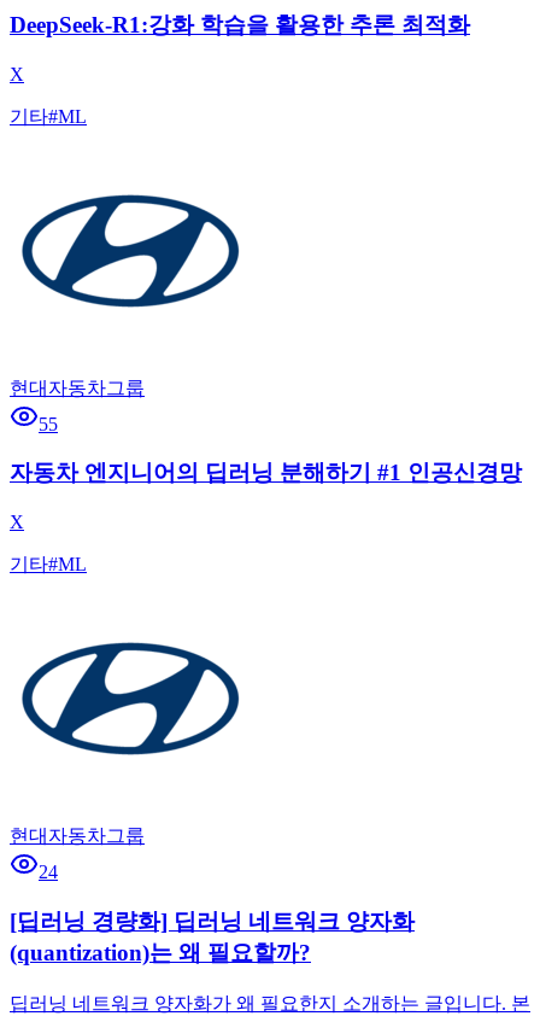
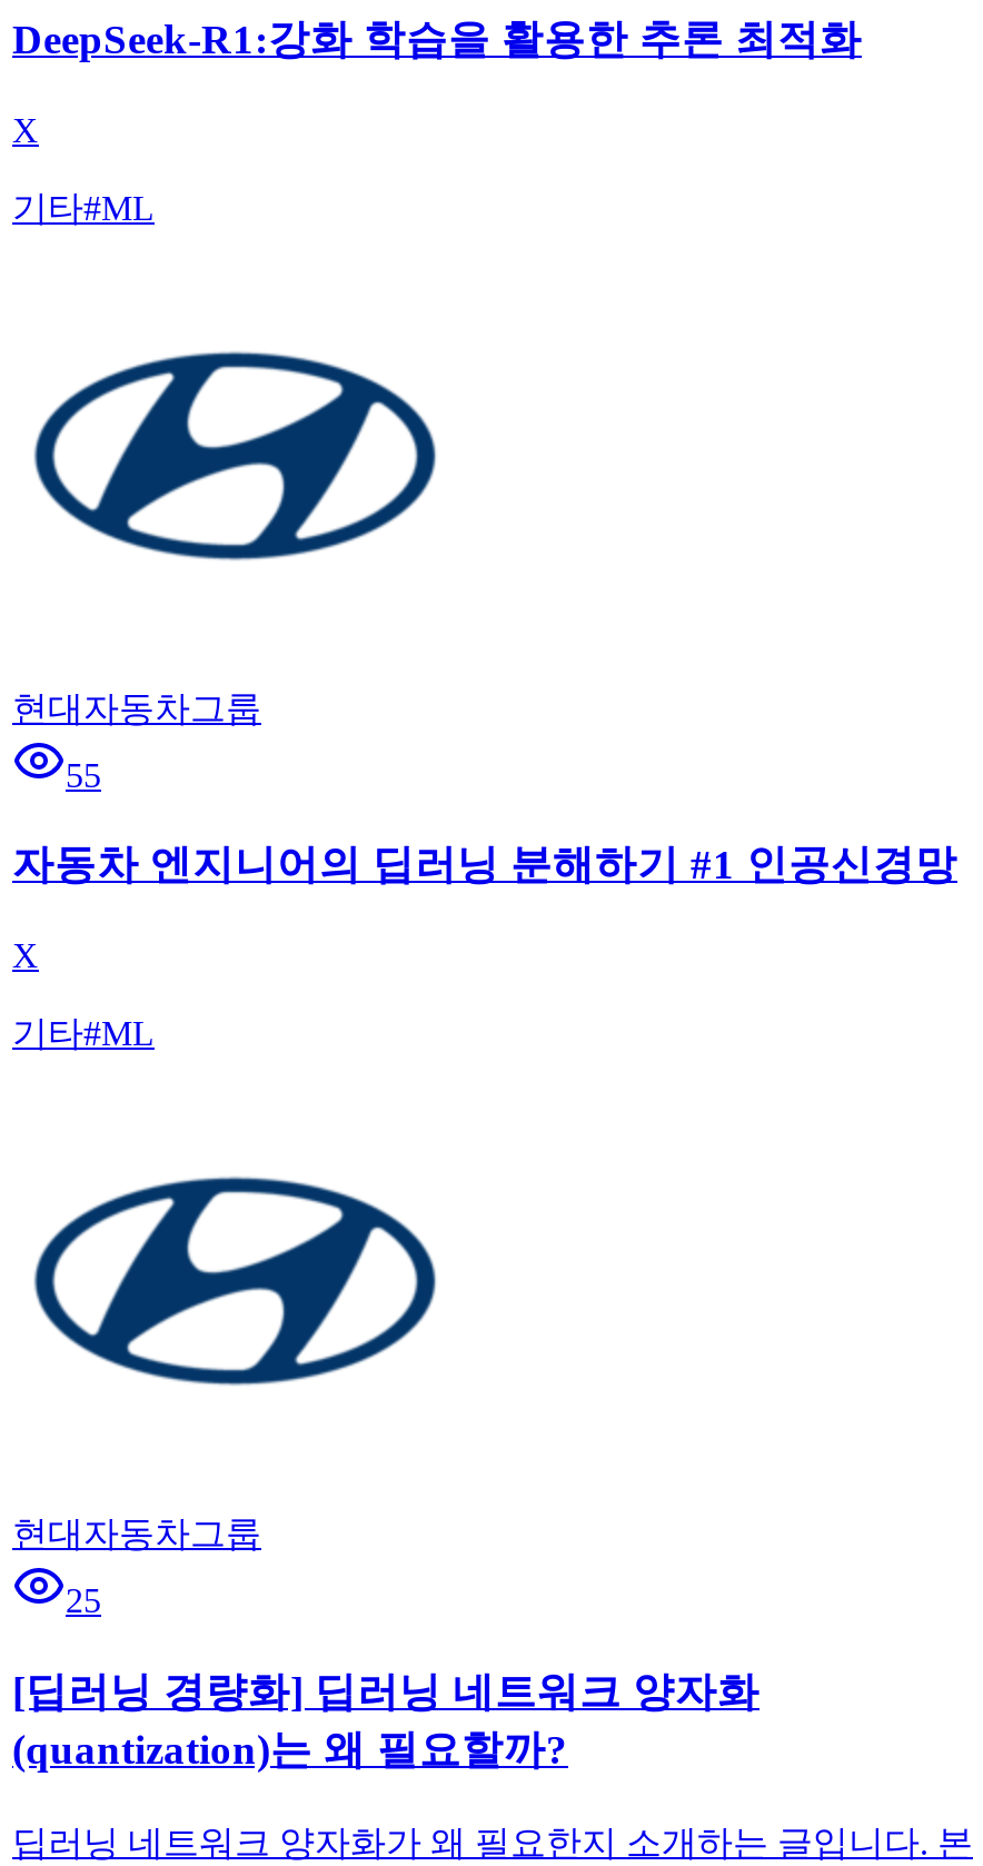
[39,862,58,882] 24 -> [66,1582,101,1619] 25

